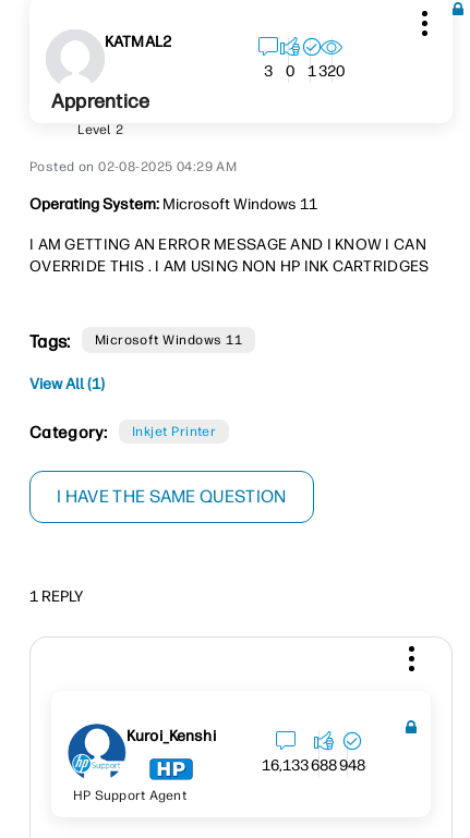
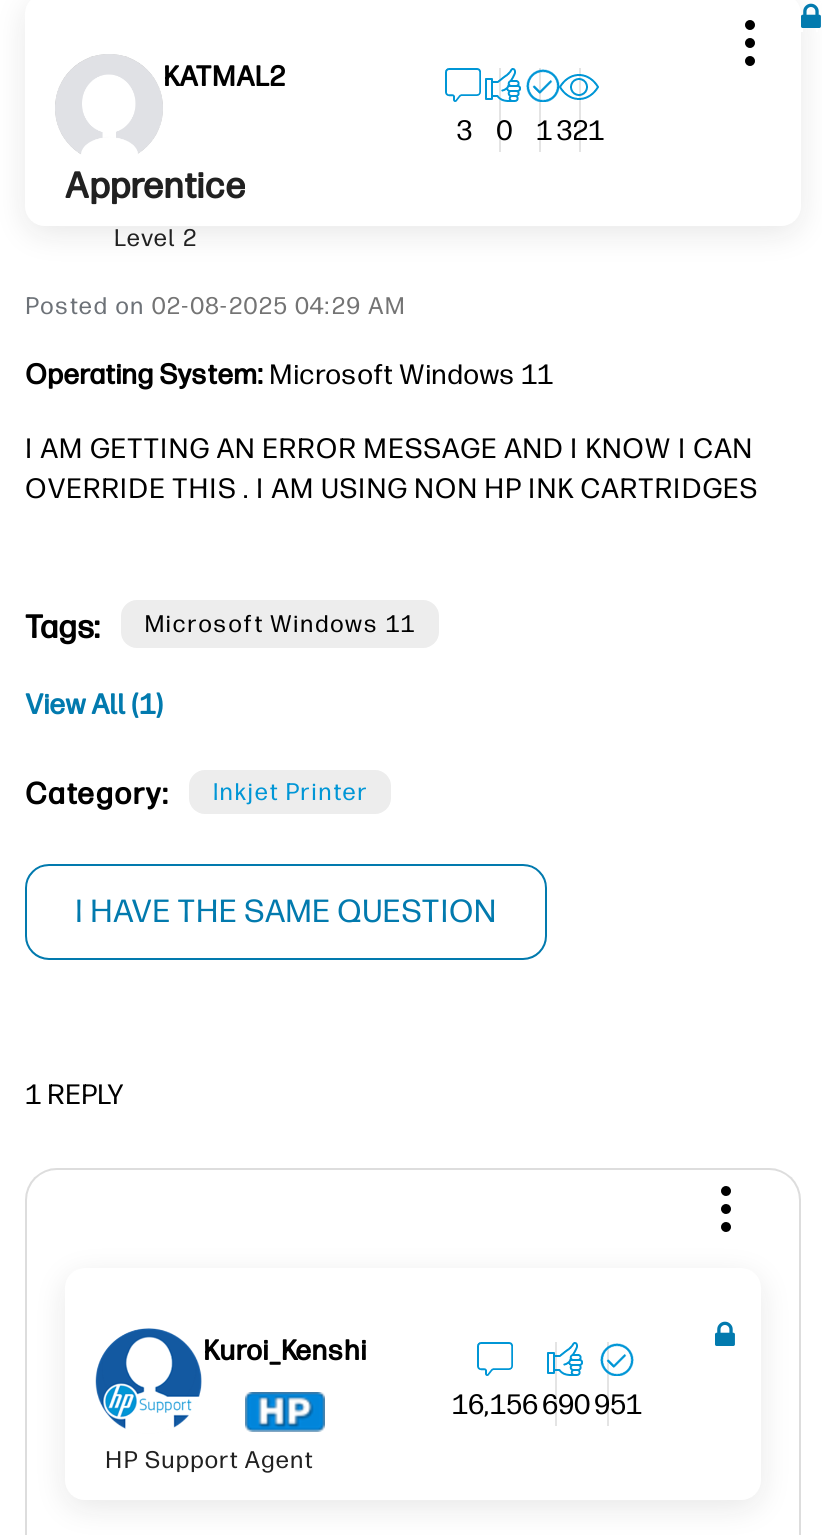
[264,62,345,81] 3 0 1 320 -> [456,113,604,148] 3 0 1 321
[262,756,366,775] 16,133 688 948 -> [452,1388,642,1422] 16,156 690 951

